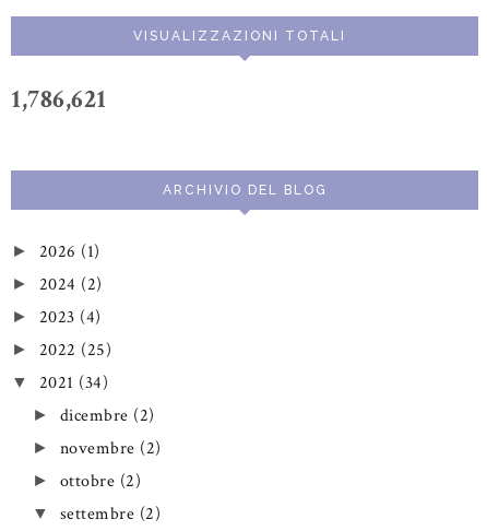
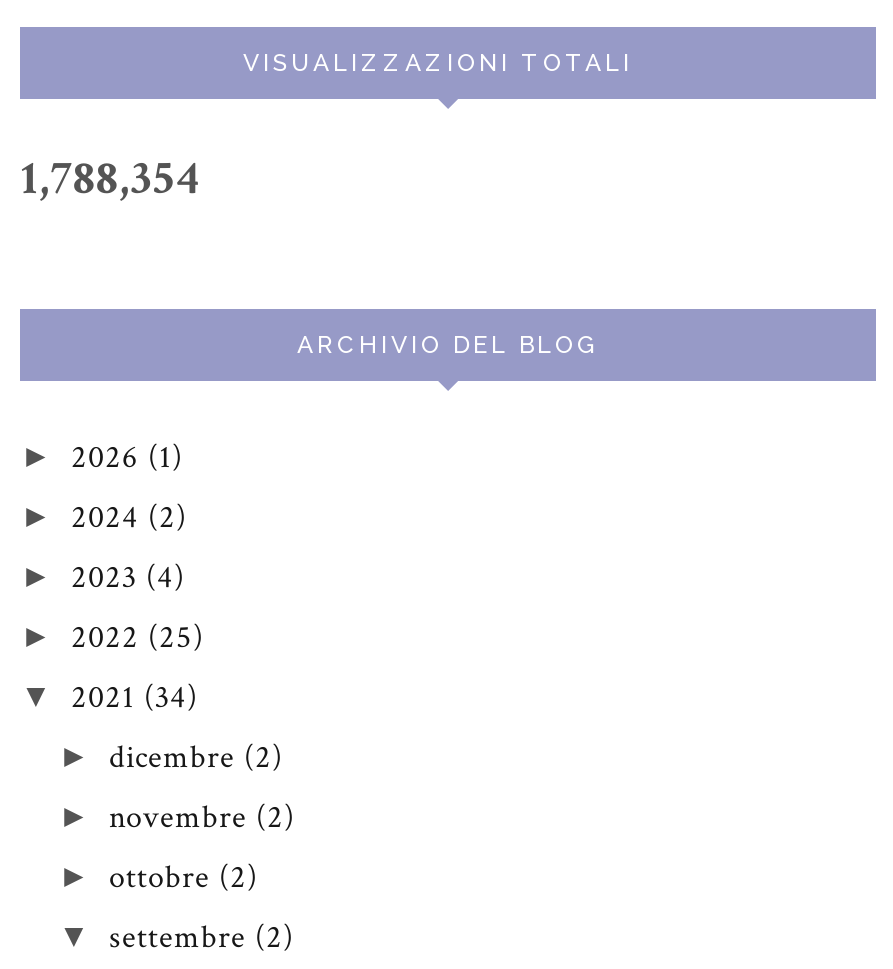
[11,82,106,116] 1,786,621 -> [20,148,201,210] 1,788,354

